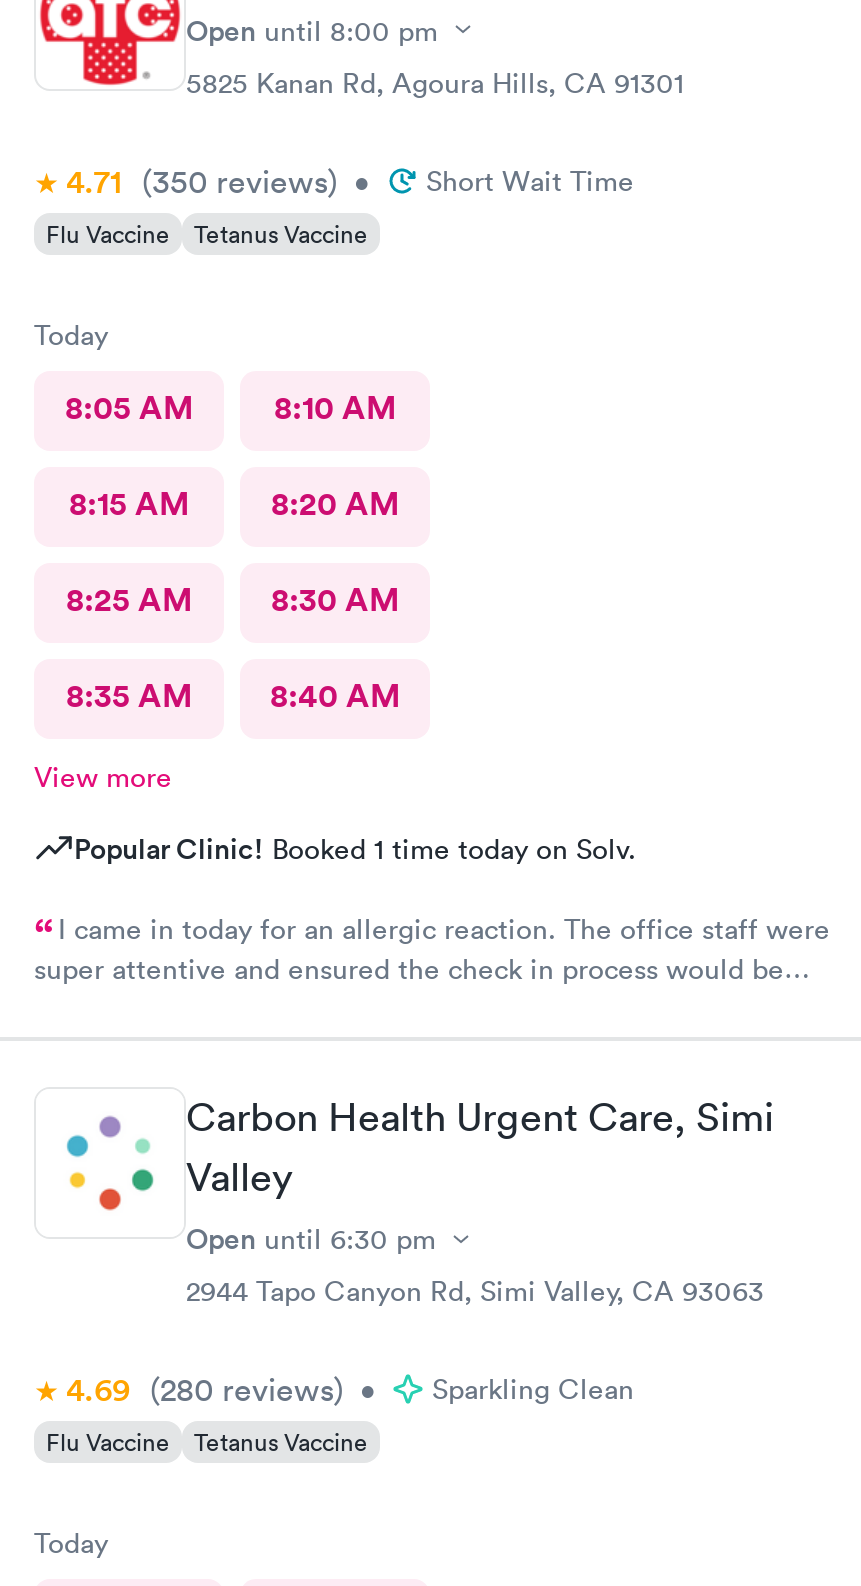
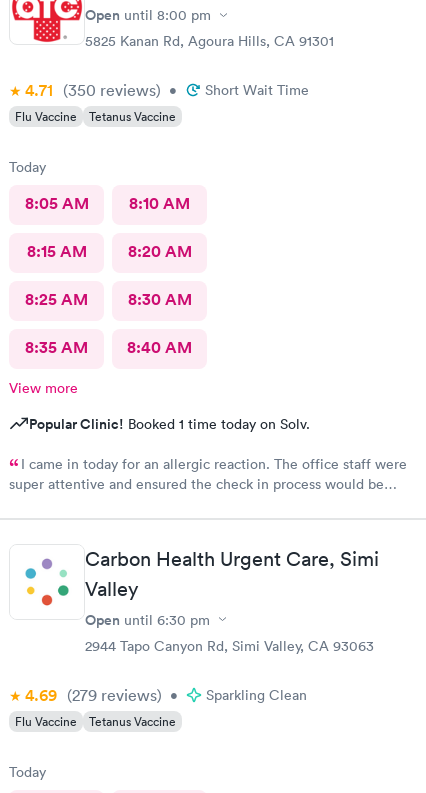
[66,1369,634,1411] 4.69 (280 reviews) • Sparkling Clean -> [25,684,307,705] 4.69 (279 reviews) • Sparkling Clean

